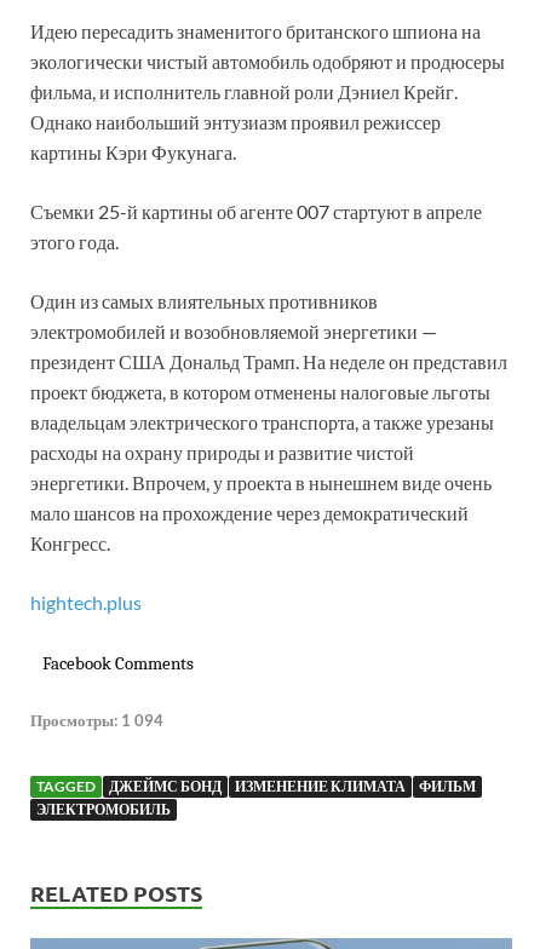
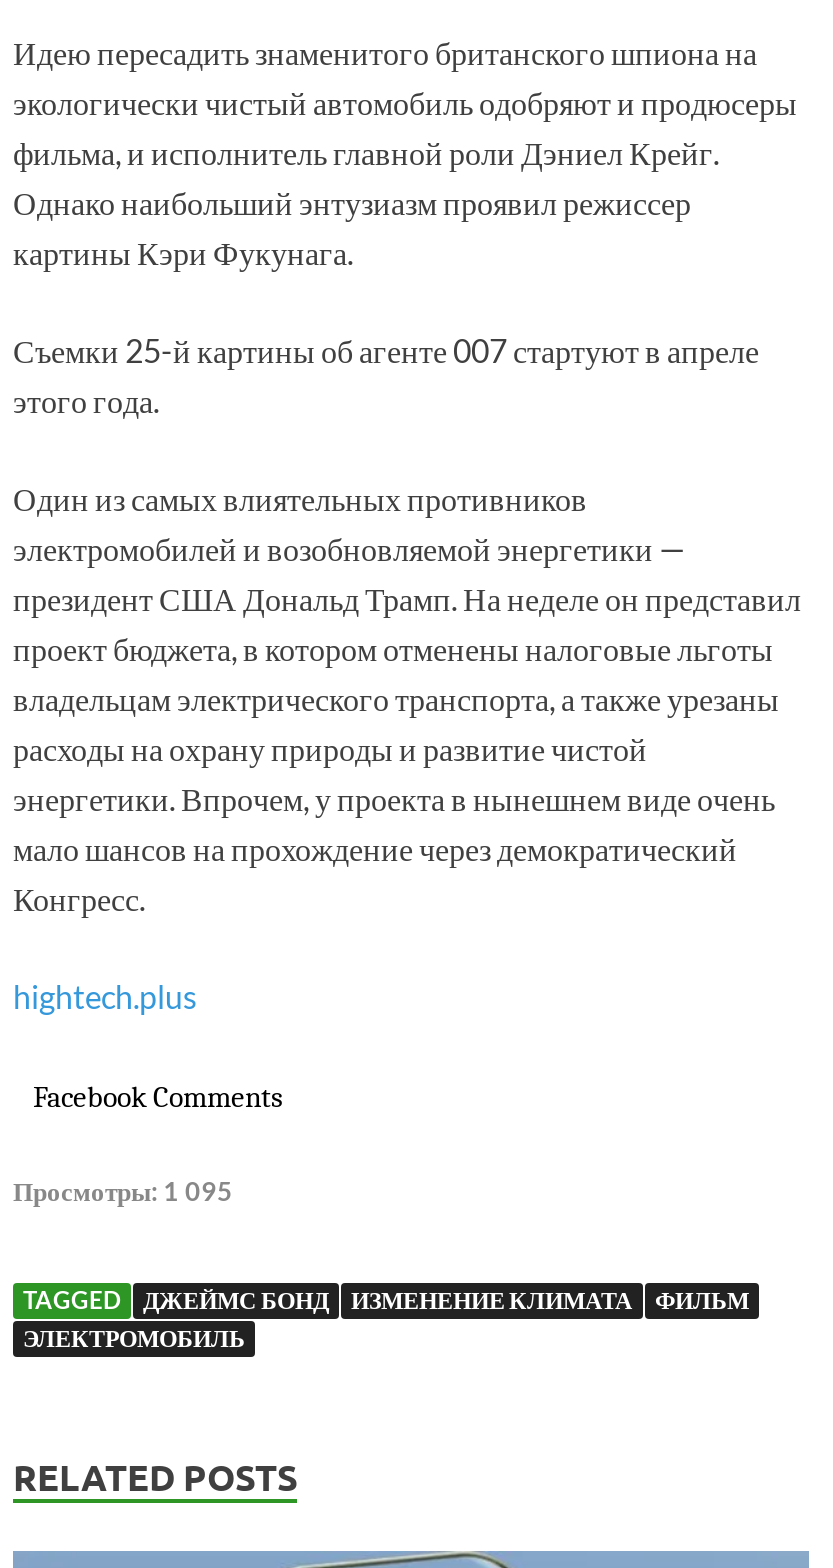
[30,711,163,730] Просмотры: 1 094 -> [13,1175,233,1207] Просмотры: 1 095

